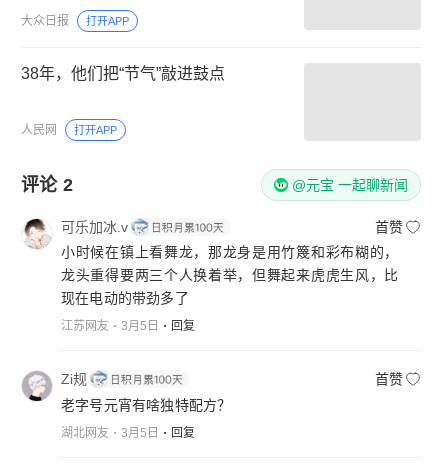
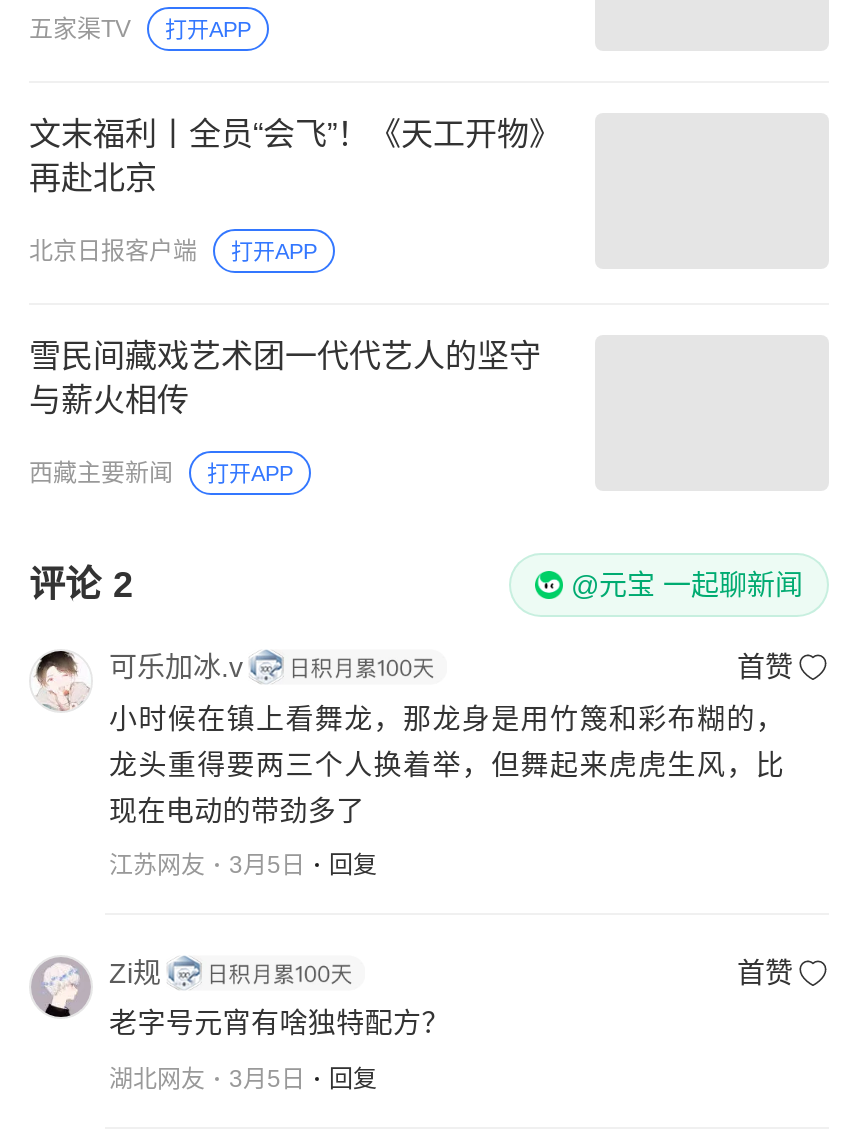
[21,14,69,28] 大众日报 -> [29,15,131,43] 五家渠TV
[21,65,225,137] 38年，他们把“节气”敲进鼓点 | 人民网 -> [29,117,561,487] 文末福利丨全员“会飞”！《天工开物》 | 再赴北京 | 北京日报客户端 | 打开APP | 雪民间藏戏艺术团一代代艺人的坚守 | 与薪火相传 | 西藏主要新闻

